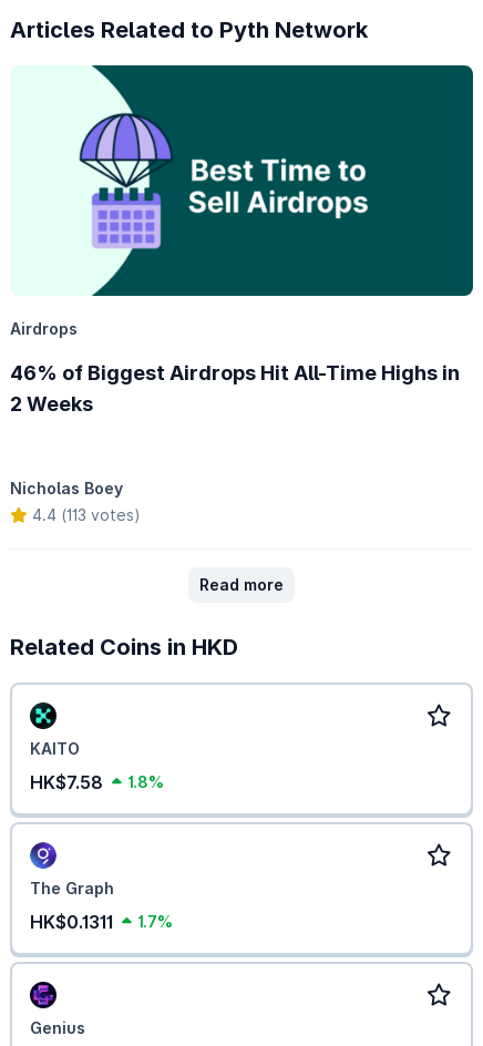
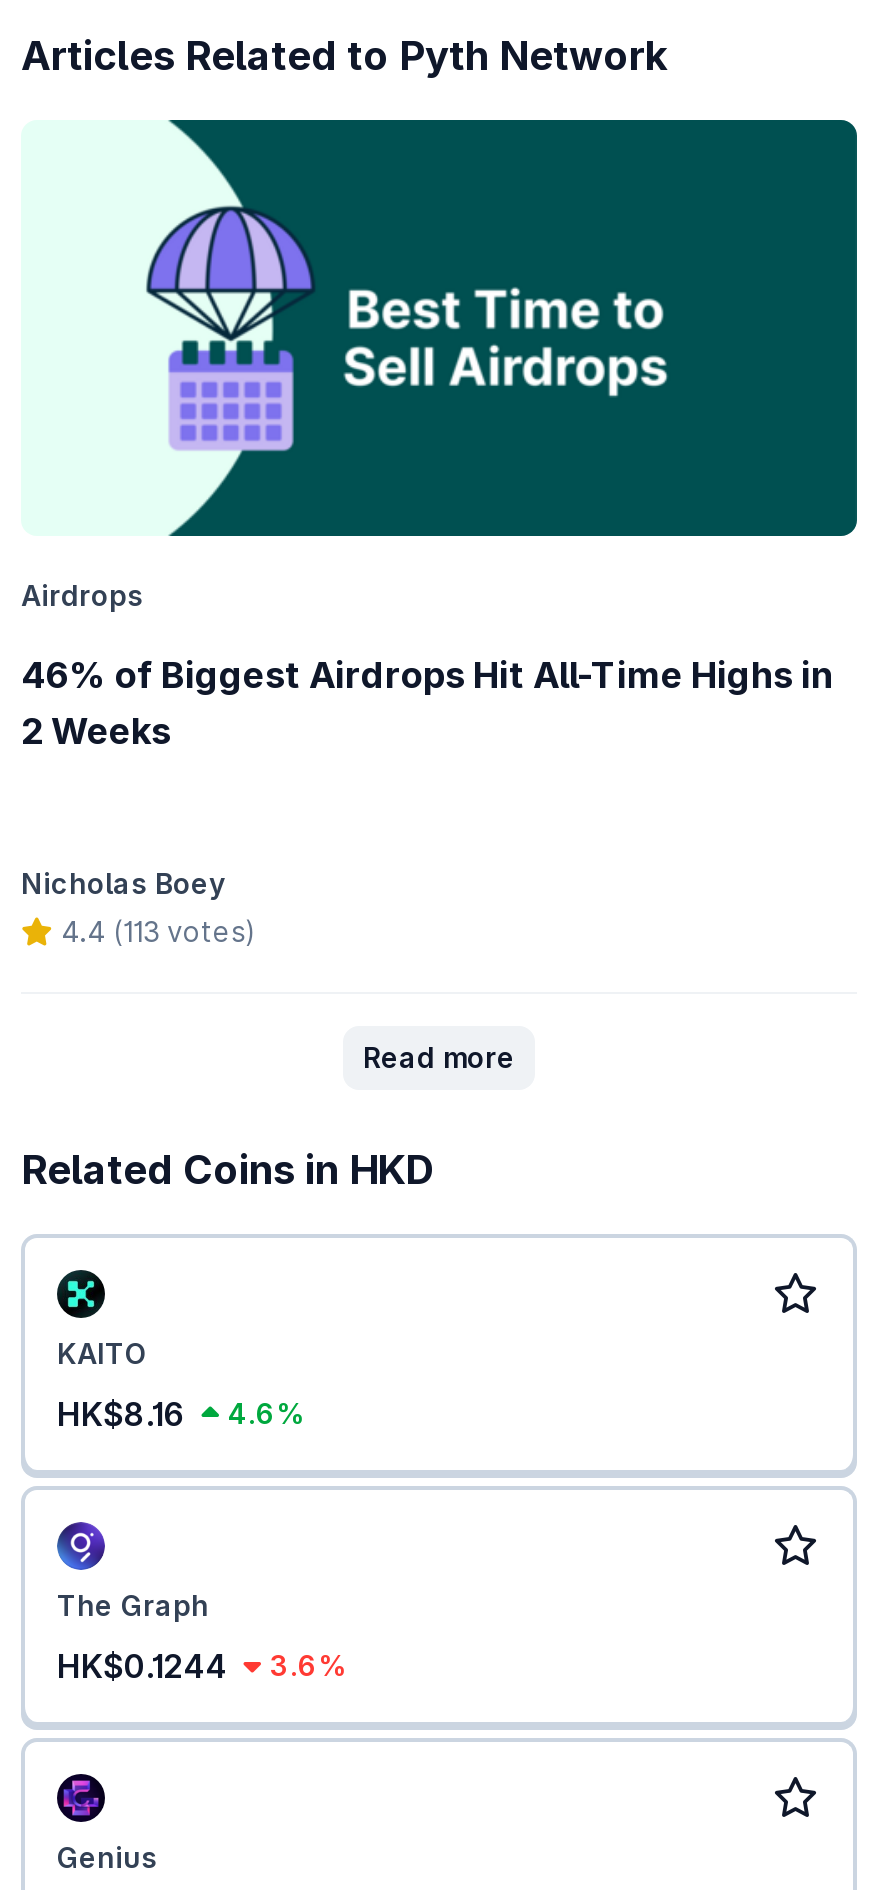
[30,771,163,794] HK$7.58 | 1.8% -> [57,1394,304,1434] HK$8.16 | 4.6%
[30,911,172,933] HK$0.1311 | 1.7% -> [57,1646,346,1686] HK$0.1244 | 3.6%

